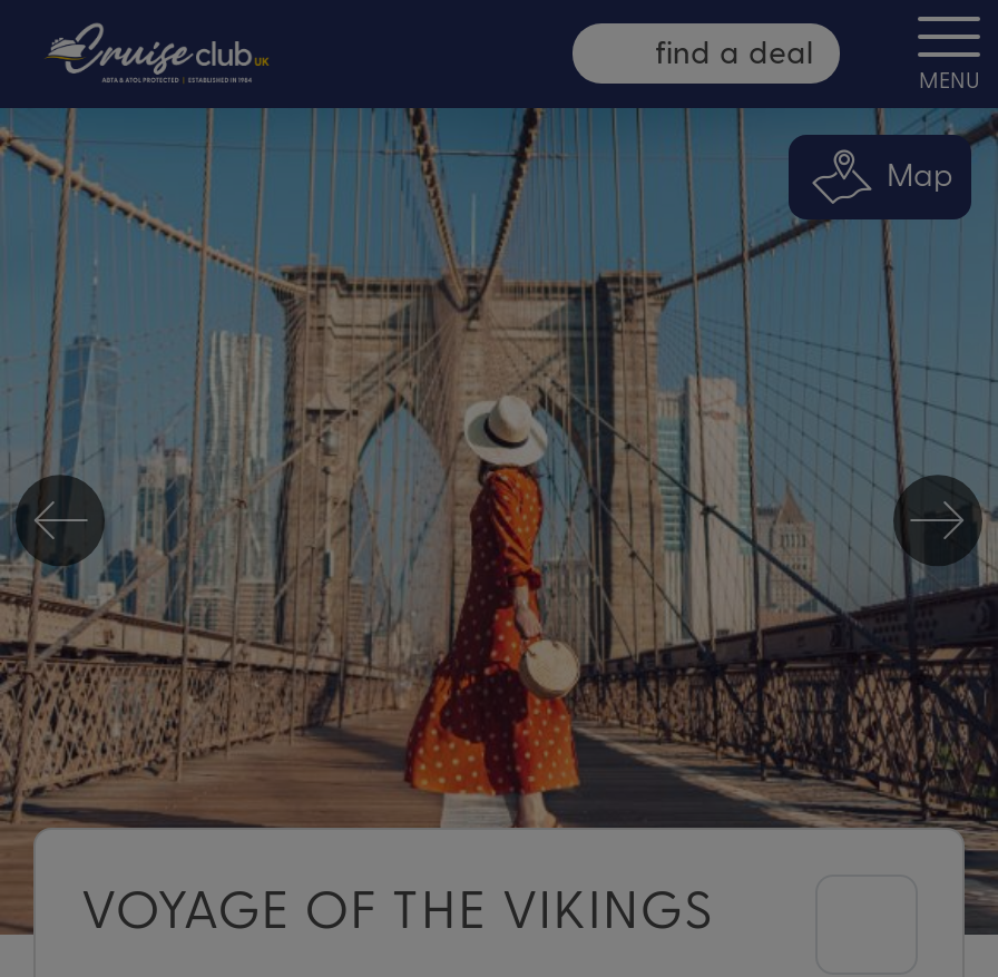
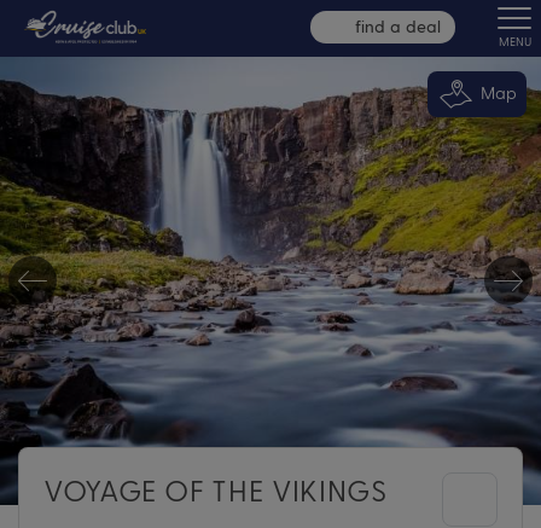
[7,106,991,937] [image] -> [4,56,537,506] [image]

